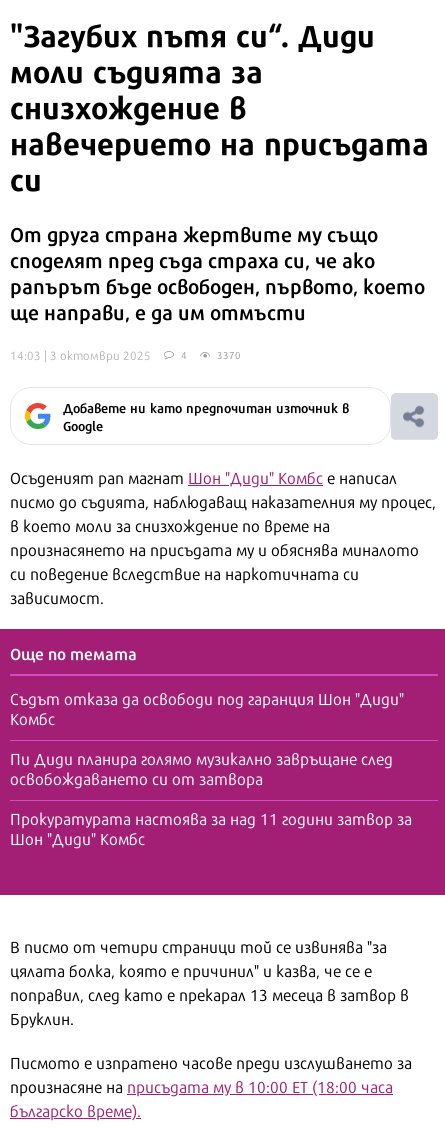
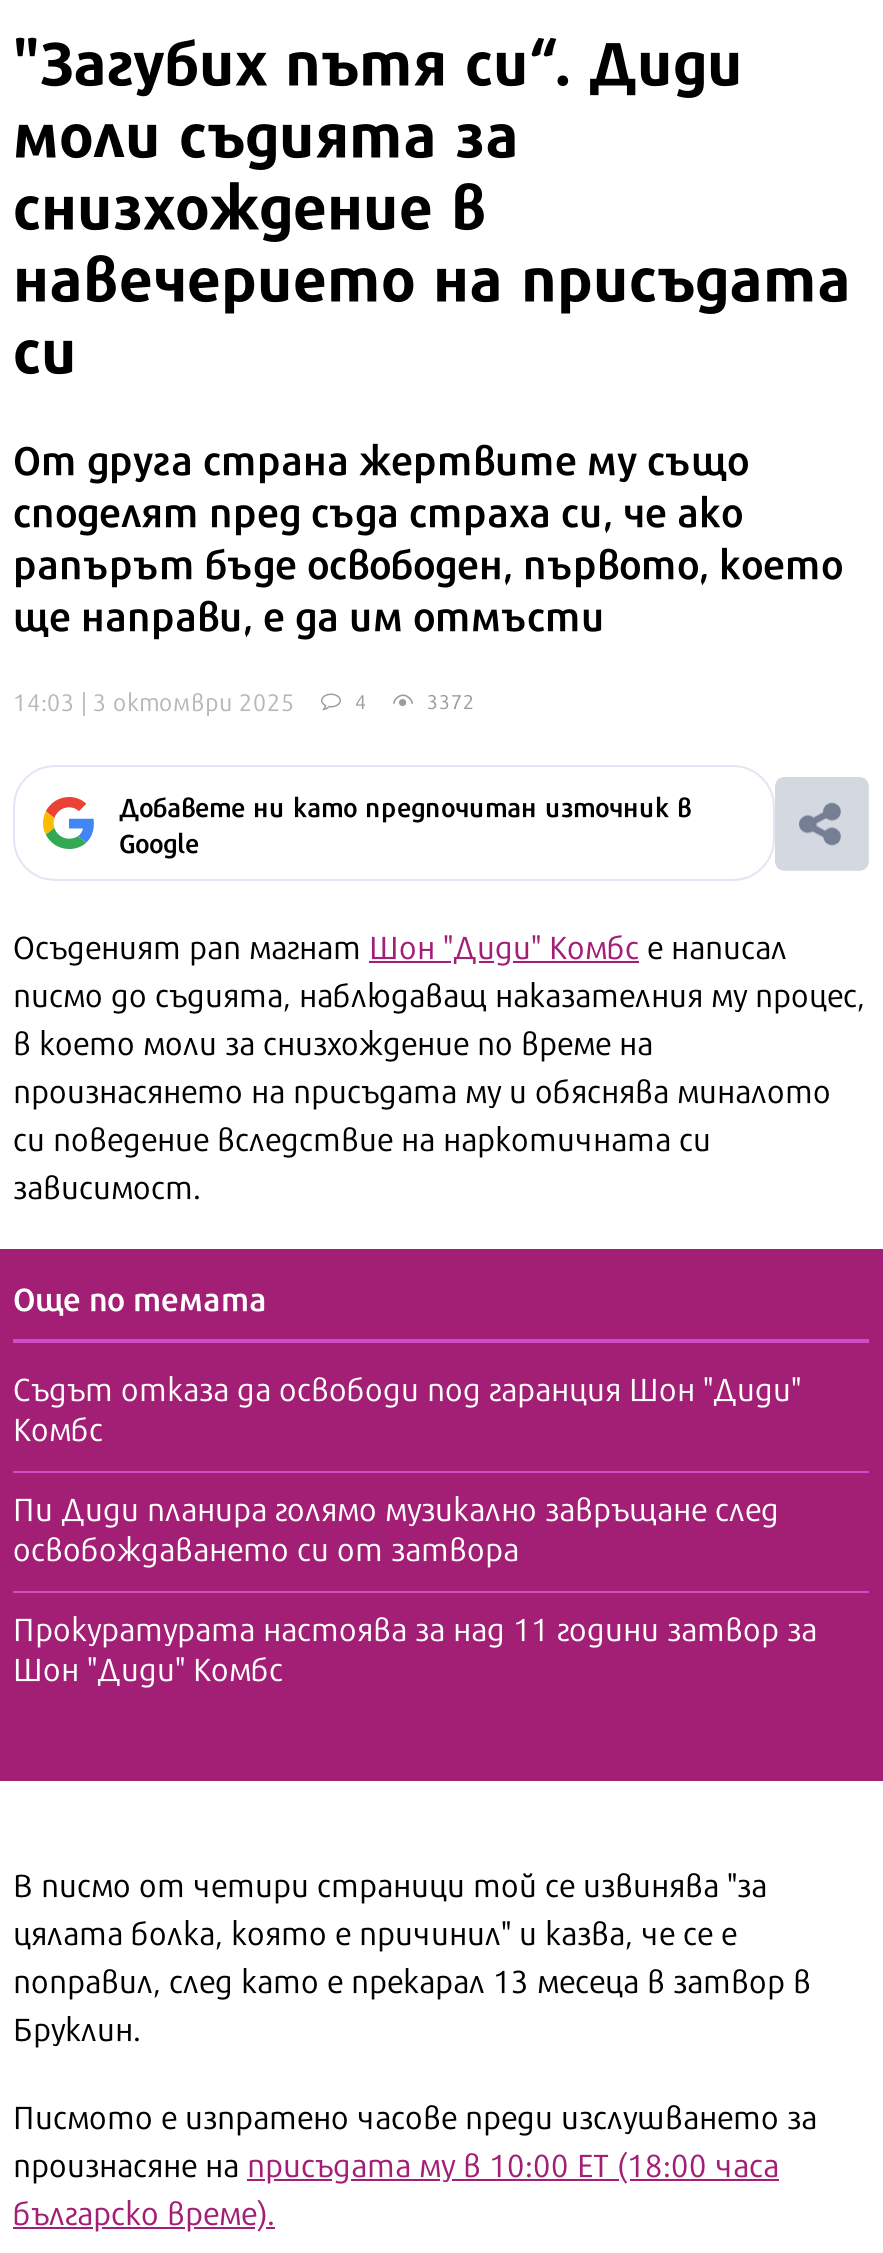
[217,347,241,362] 3370 -> [427,685,475,715] 3372

